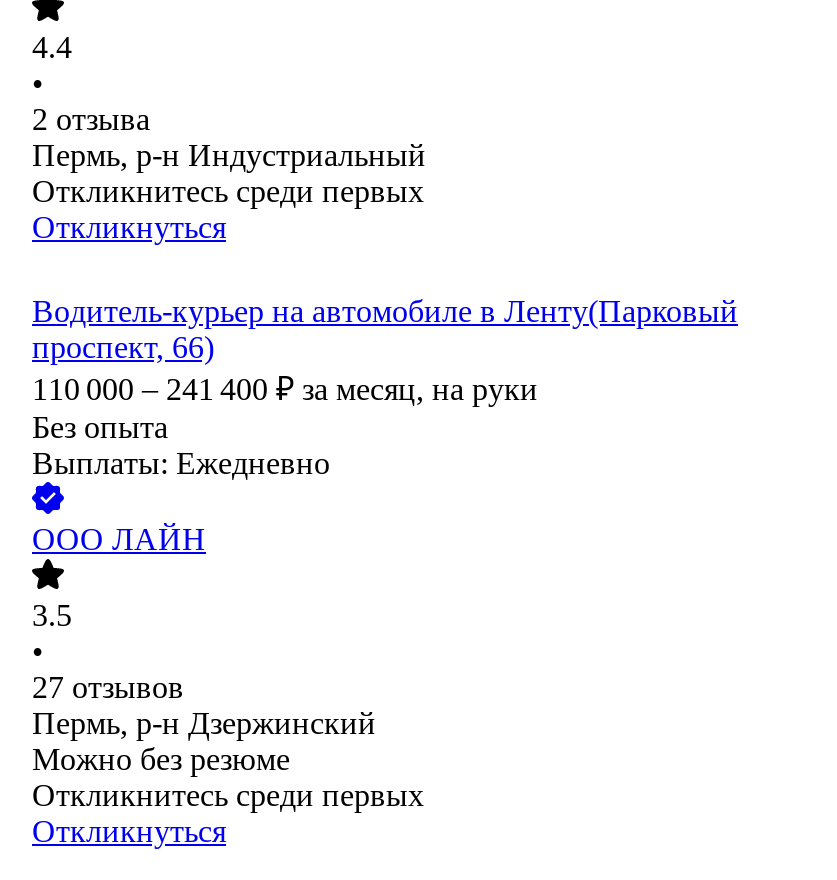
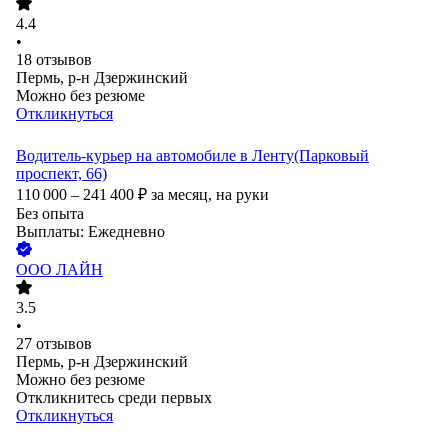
[32,103,426,209] 2 отзыва | Пермь, р-н Индустриальный | Откликнитесь среди первых -> [16,51,188,104] 18 отзывов | Пермь, р-н Дзержинский | Можно без резюме

